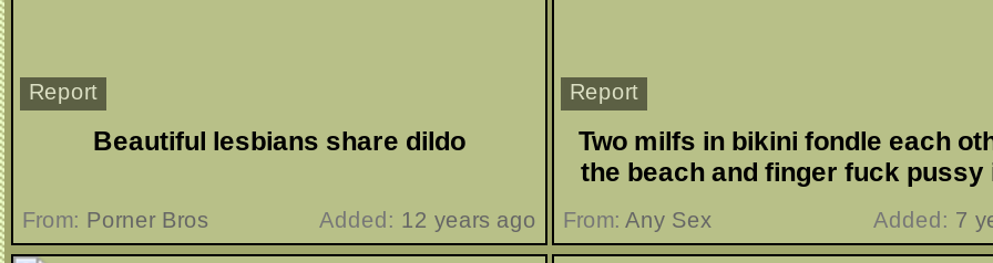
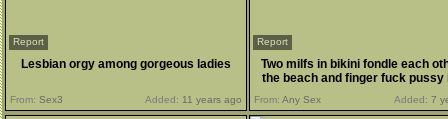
[93,126,465,157] Beautiful lesbians share dildo -> [21,57,231,71] Lesbian orgy among gorgeous ladies
[22,208,536,232] Added: 12 years ago | From: Porner Bros -> [10,94,242,105] Added: 11 years ago | From: Sex3

